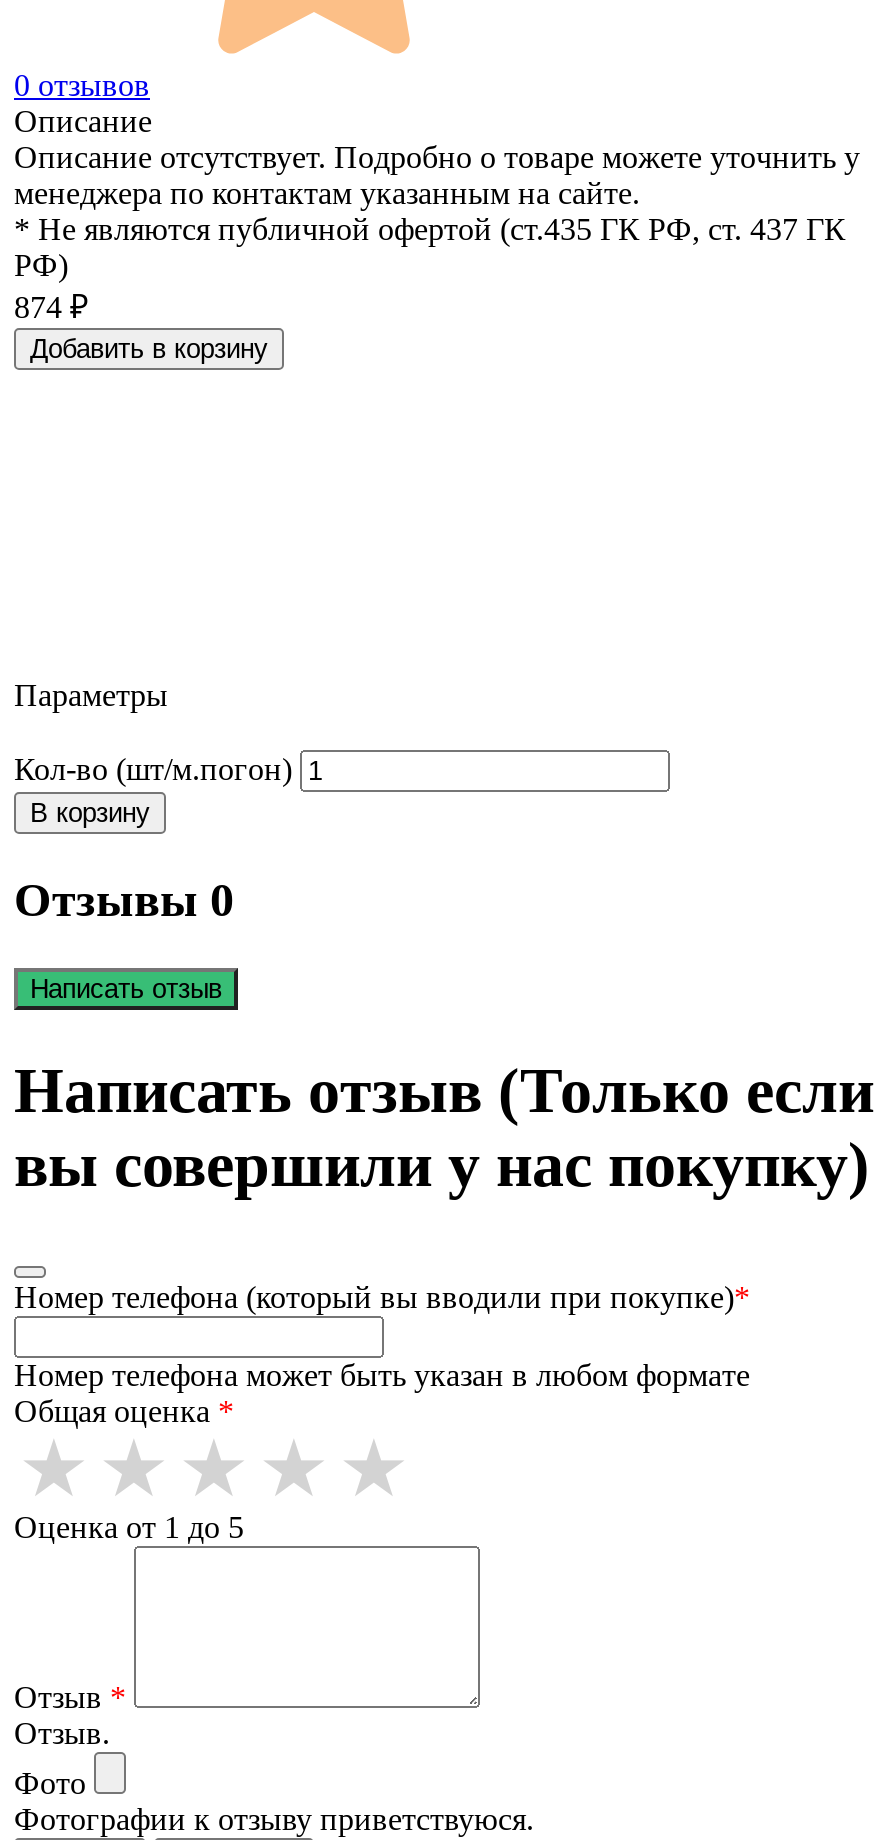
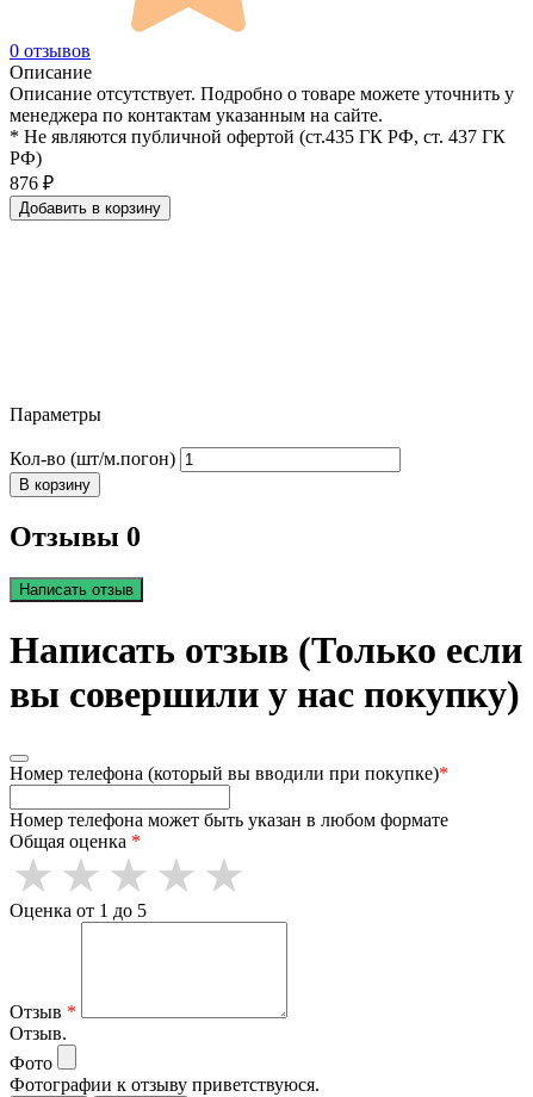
[14,289,88,323] 874 ₽ -> [10,173,54,193] 876 ₽

